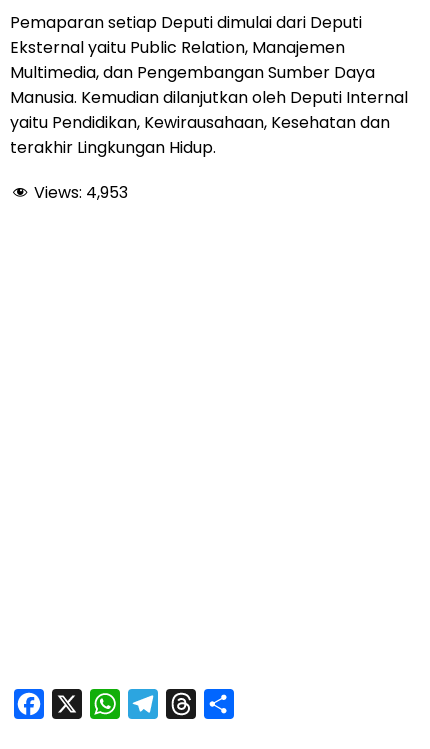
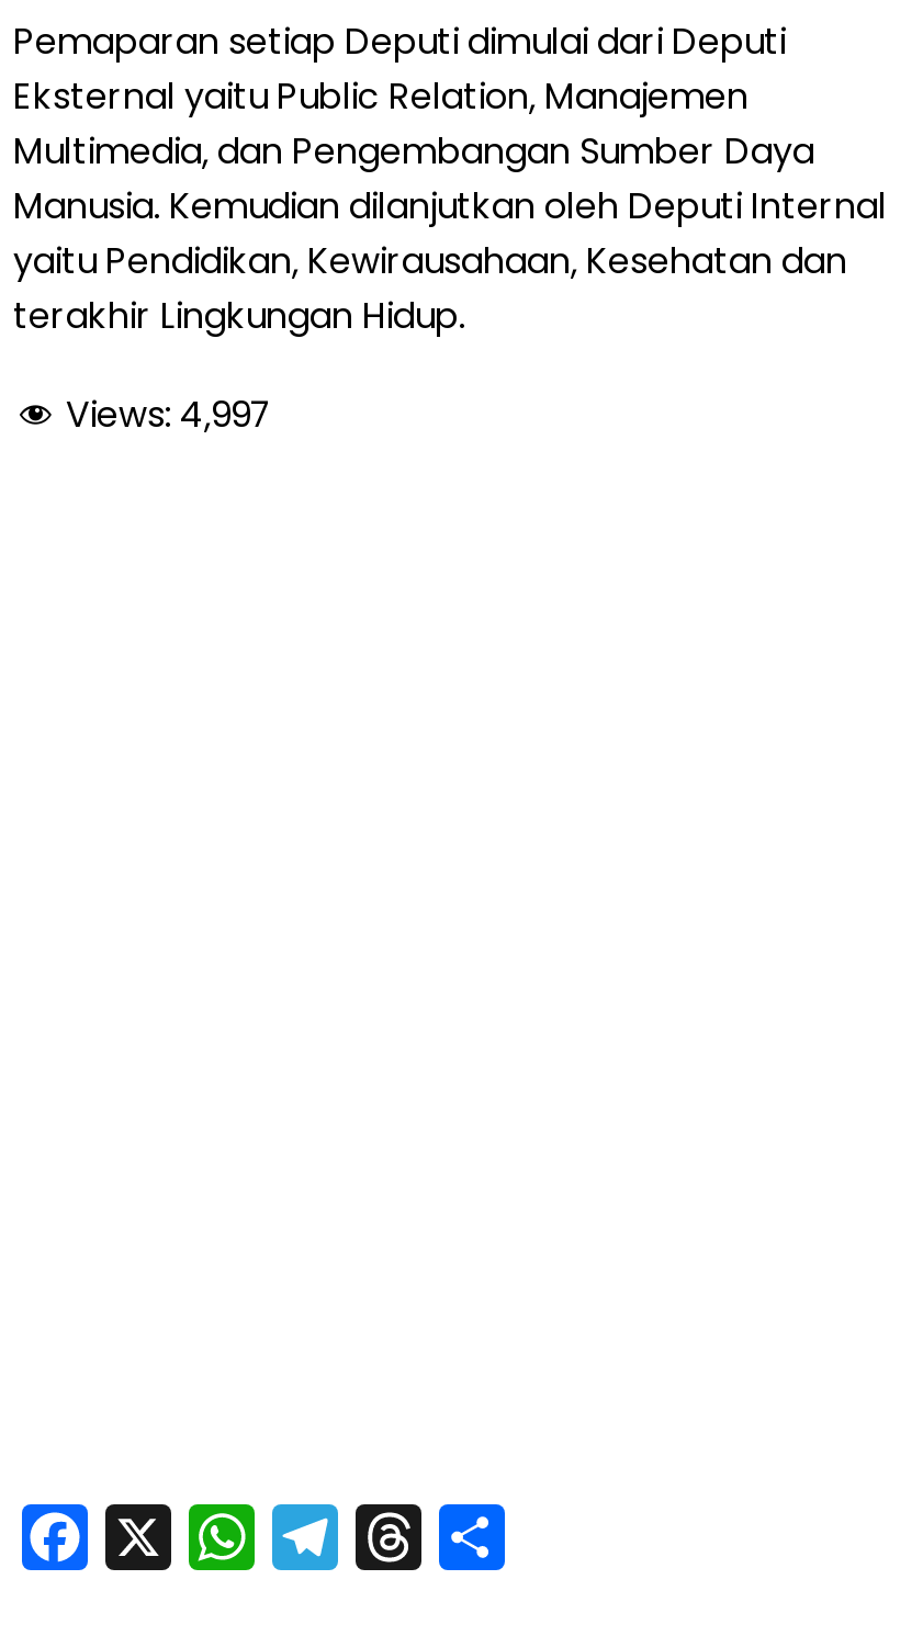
[34,181,128,204] Views: 4,953 -> [66,390,272,441] Views: 4,997

